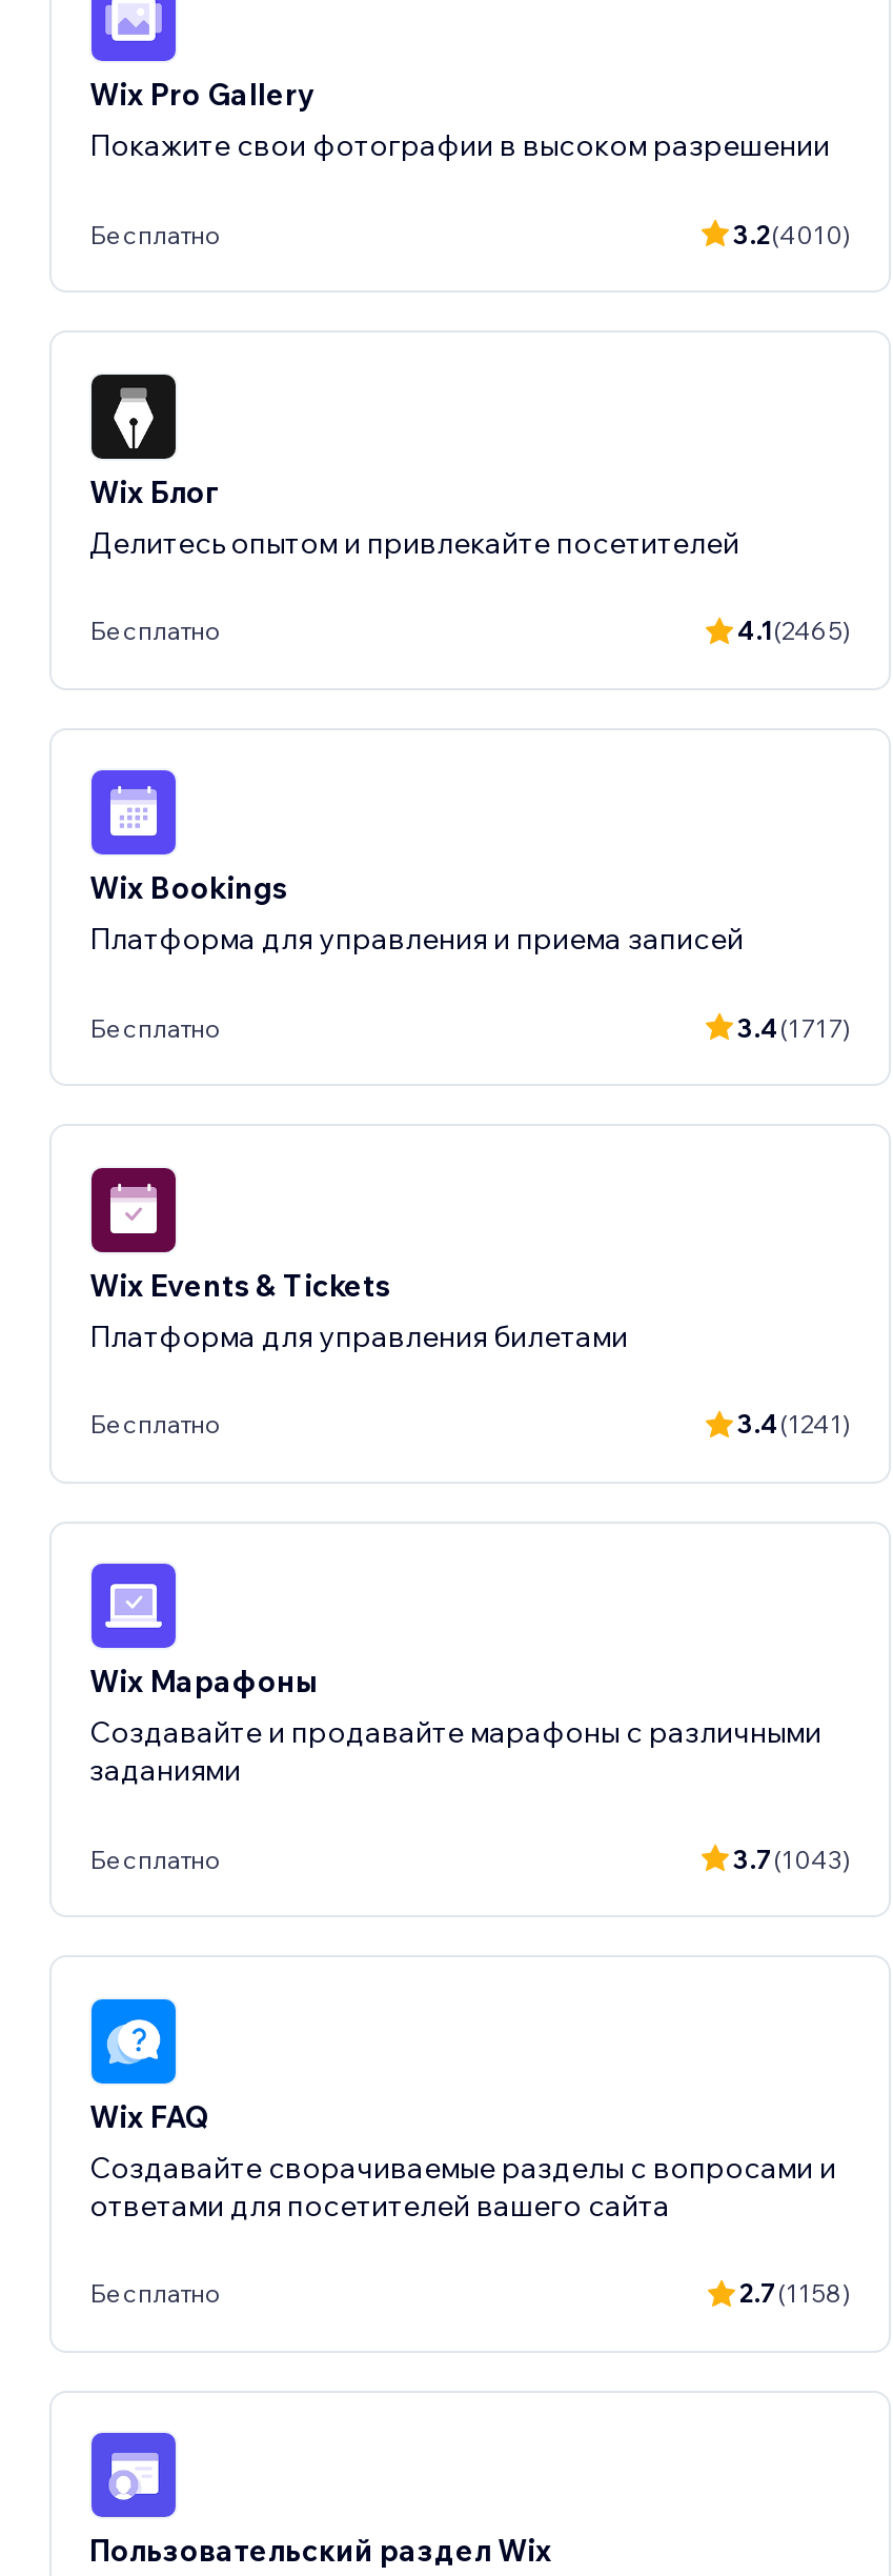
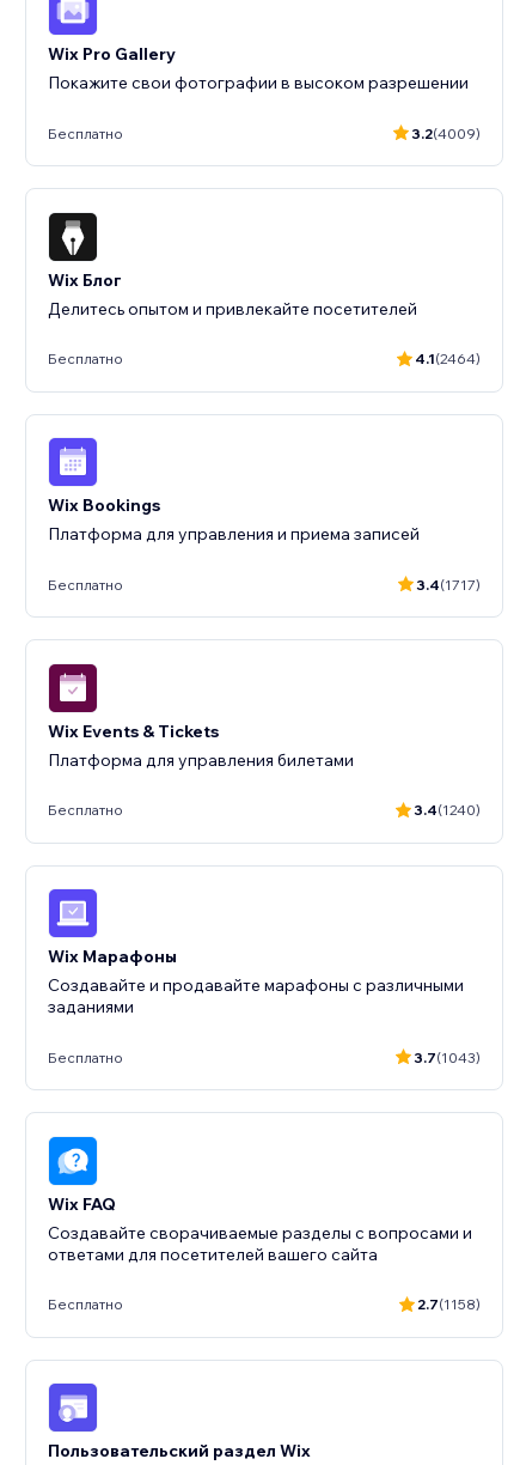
[733,218,851,249] 3.2(4010) -> [411,124,481,142] 3.2(4009)
[737,615,851,646] 4.1(2465) -> [415,349,481,367] 4.1(2464)
[737,1408,851,1440] 3.4(1241) -> [414,801,481,819] 3.4(1240)

